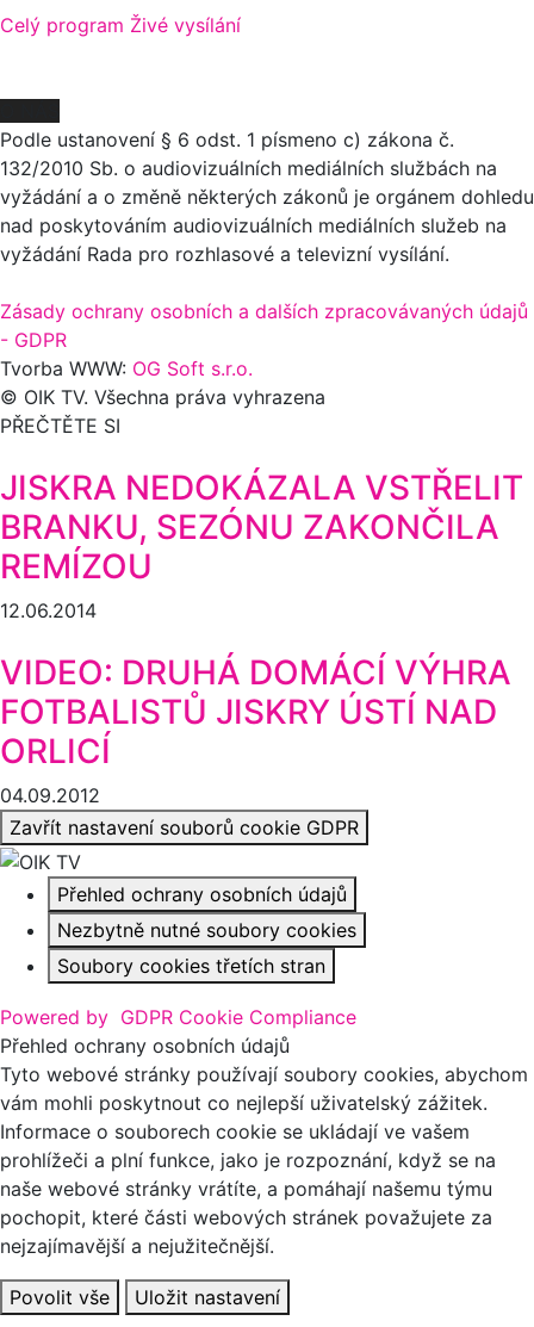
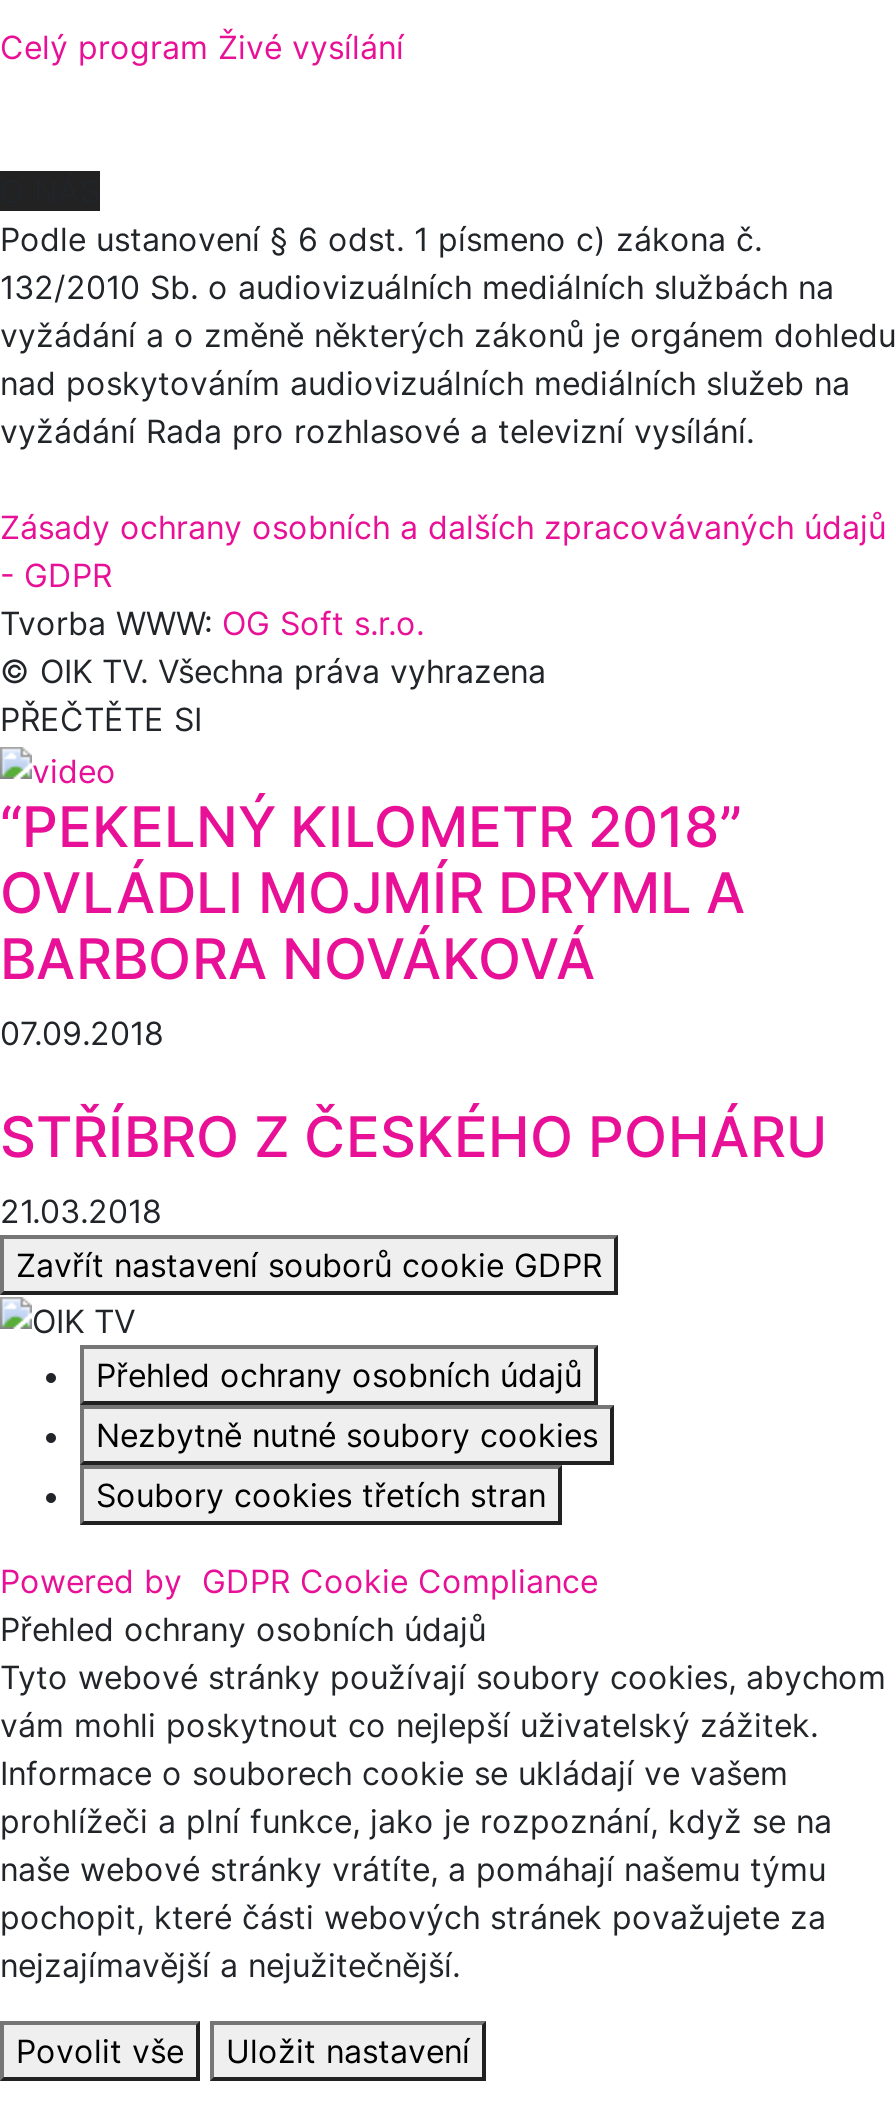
[0,467,523,622] JISKRA NEDOKÁZALA VSTŘELIT | BRANKU, SEZÓNU ZAKONČILA | REMÍZOU | 12.06.2014 -> [0,792,746,1052] “PEKELNÝ KILOMETR 2018” | OVLÁDLI MOJMÍR DRYML A | BARBORA NOVÁKOVÁ | 07.09.2018
[0,652,511,807] VIDEO: DRUHÁ DOMÁCÍ VÝHRA | FOTBALISTŮ JISKRY ÚSTÍ NAD | ORLICÍ | 04.09.2012 -> [0,1102,828,1230] STŘÍBRO Z ČESKÉHO POHÁRU | 21.03.2018

